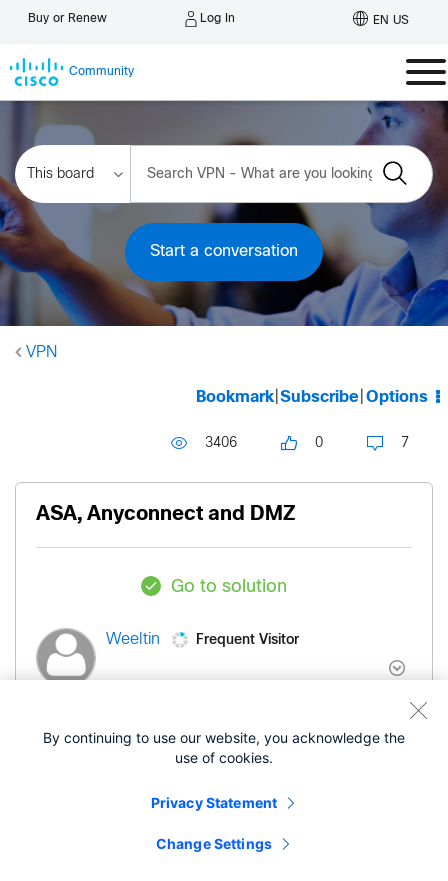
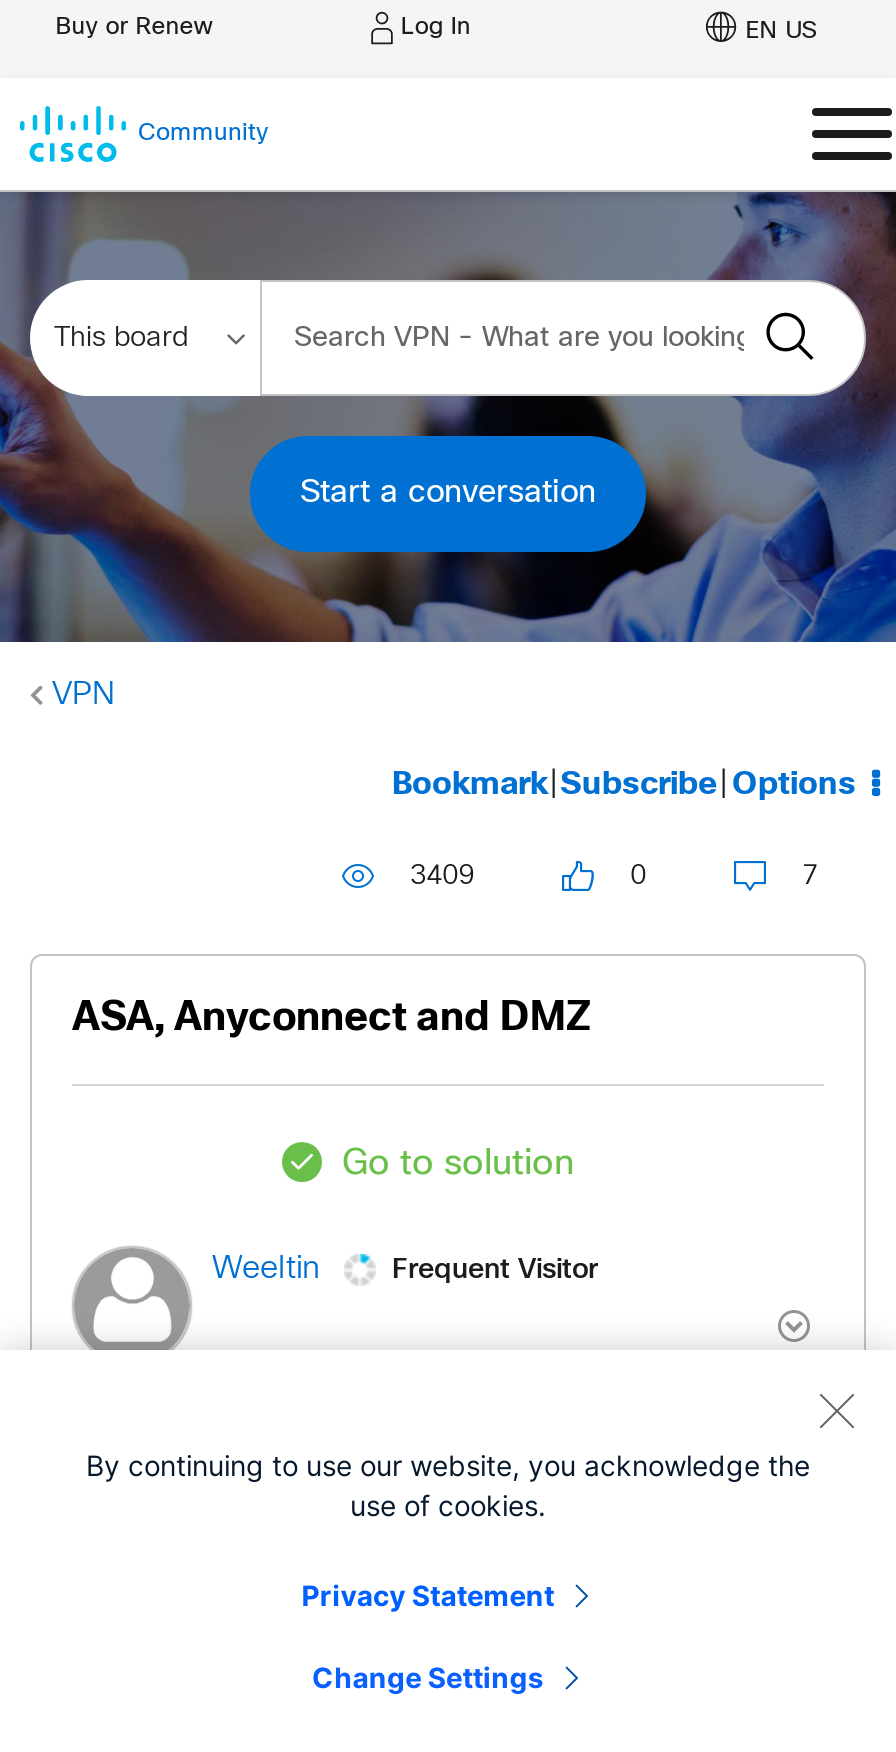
[205,437,237,450] 3406 -> [410,864,474,890] 3409

